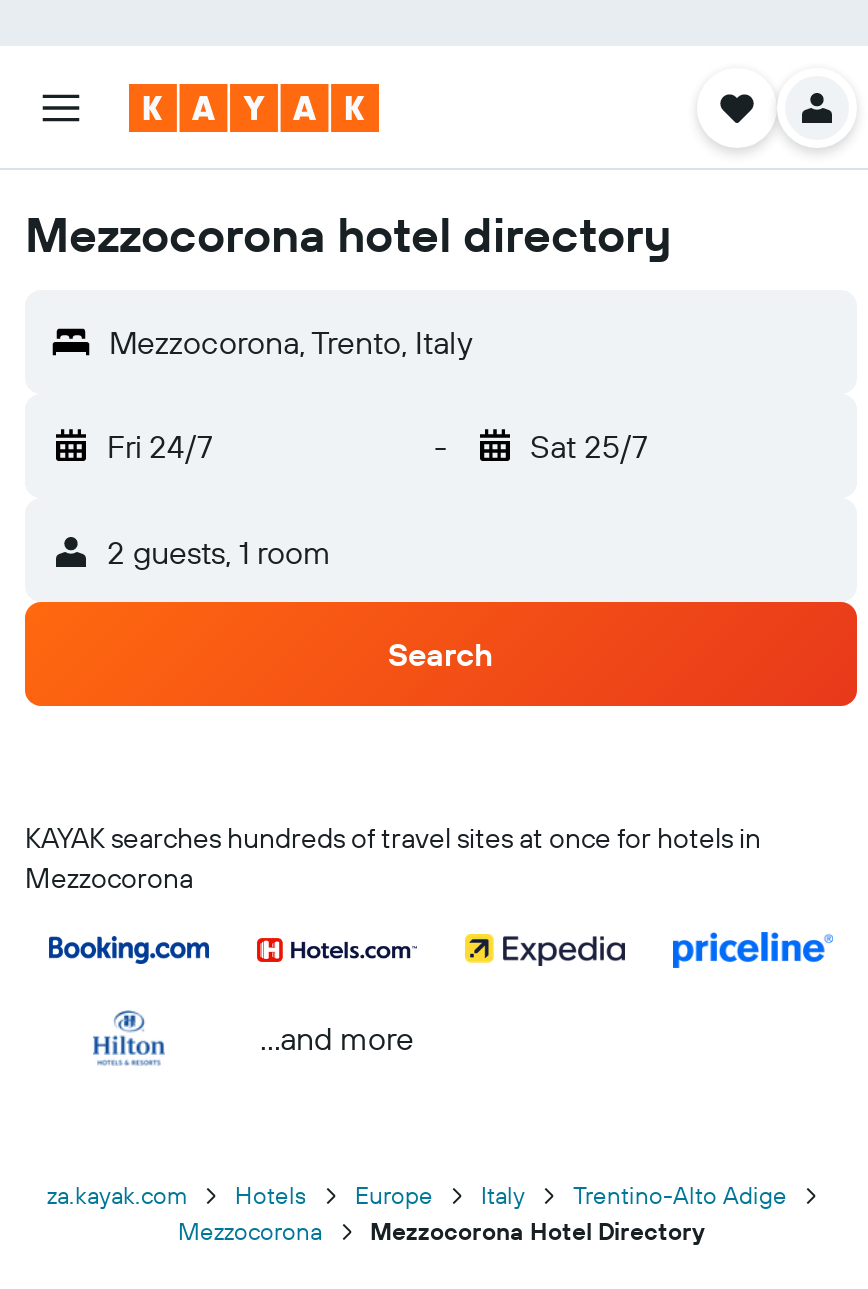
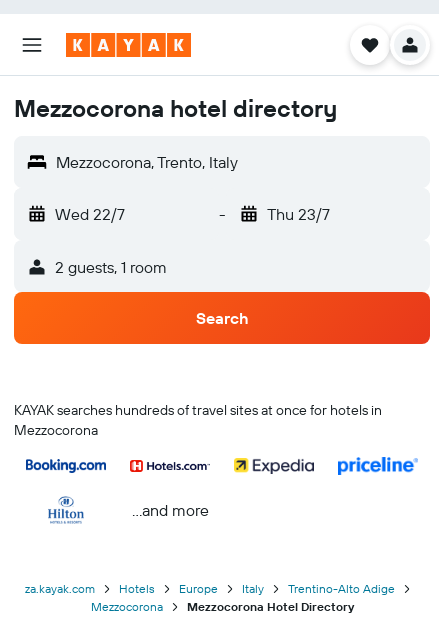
[107,426,213,466] Fri 24/7 -> [55,204,125,224] Wed 22/7
[530,426,648,466] Sat 25/7 -> [266,204,329,224] Thu 23/7

